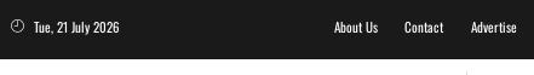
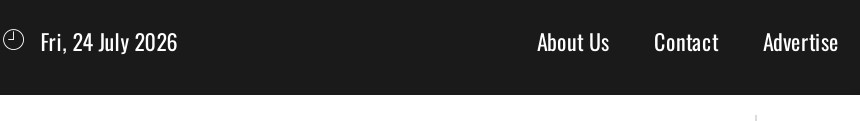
[34,17,120,36] Tue, 21 July 2026 -> [41,25,179,57] Fri, 24 July 2026

